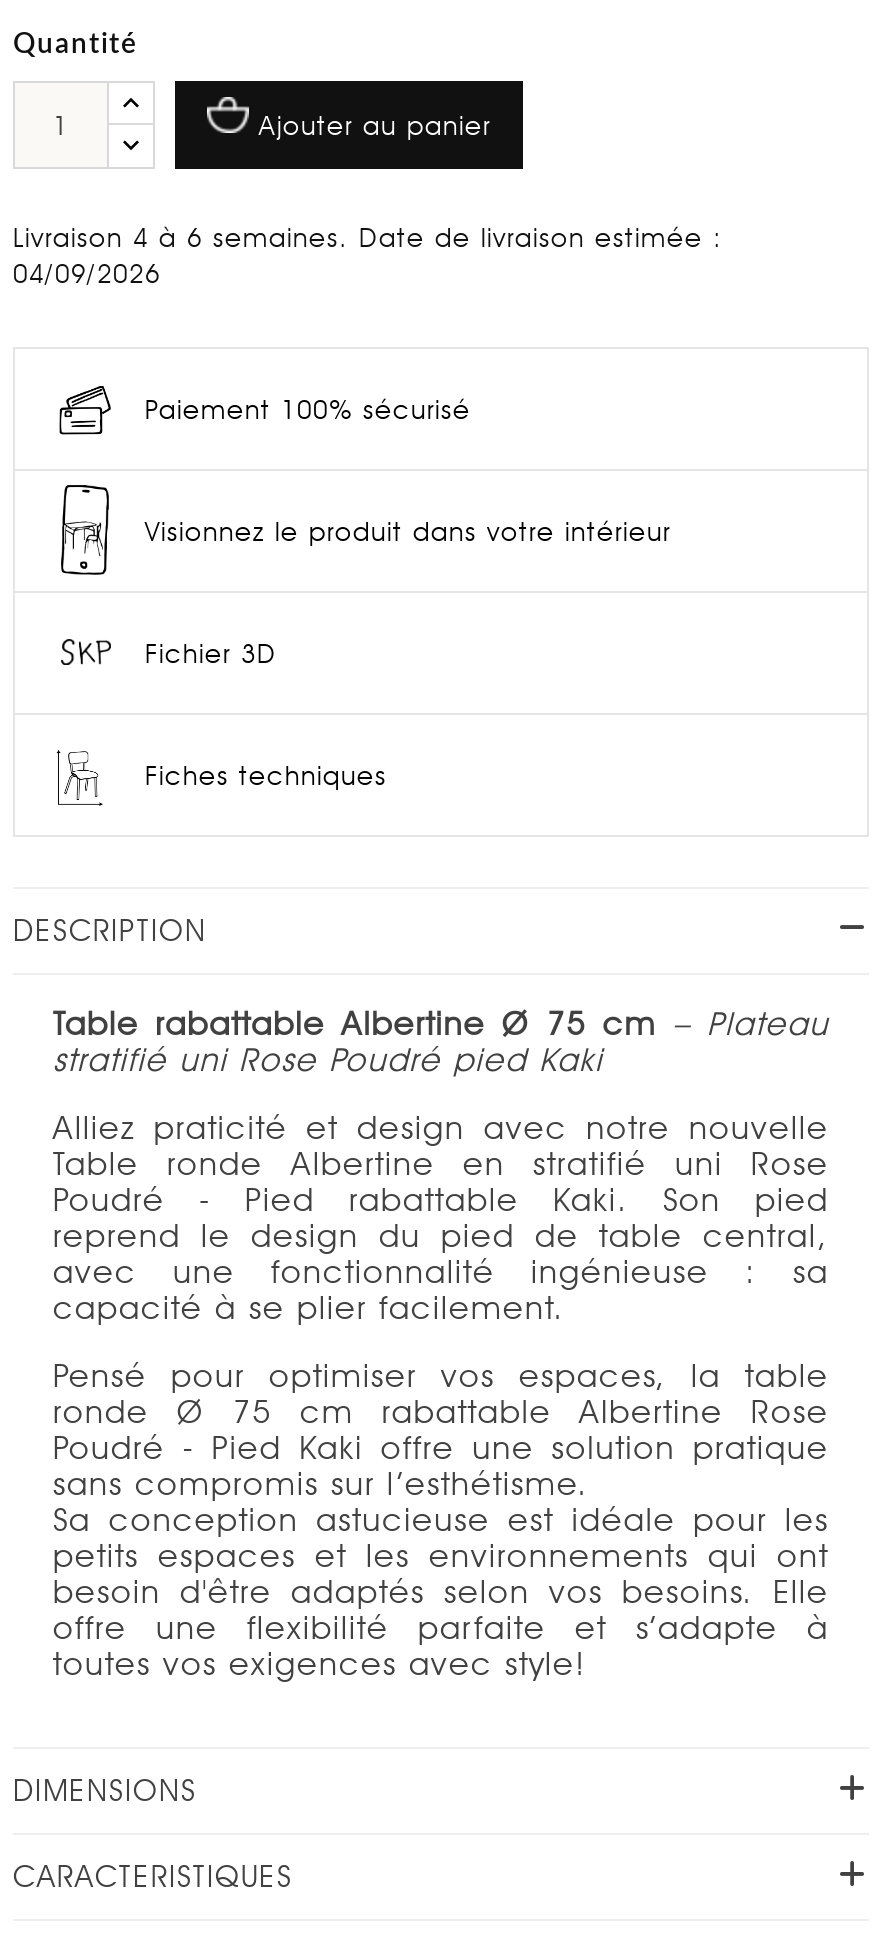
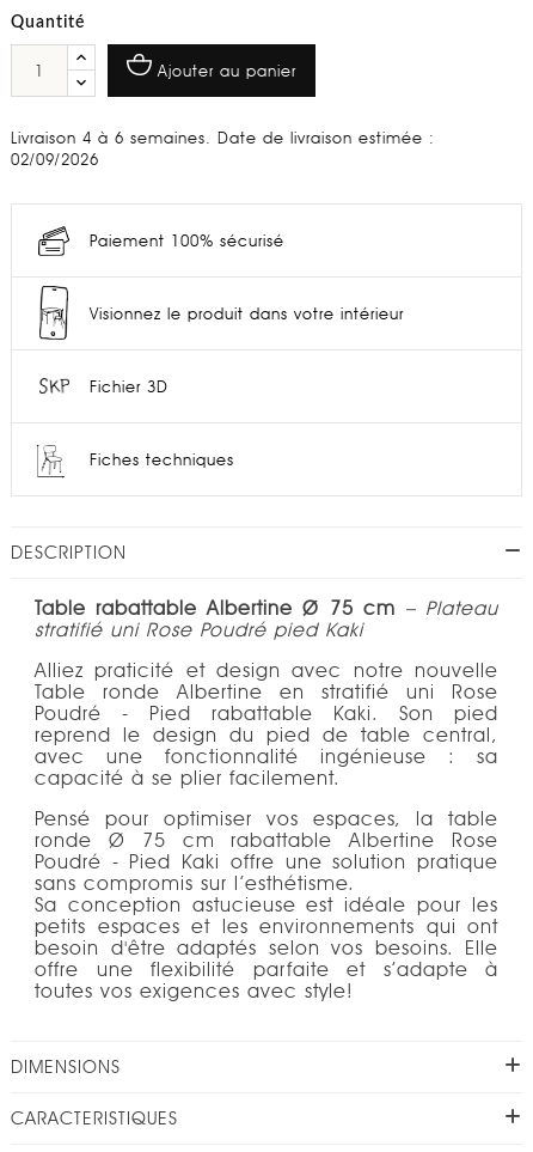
[13,257,161,289] 04/09/2026 -> [11,150,99,169] 02/09/2026

